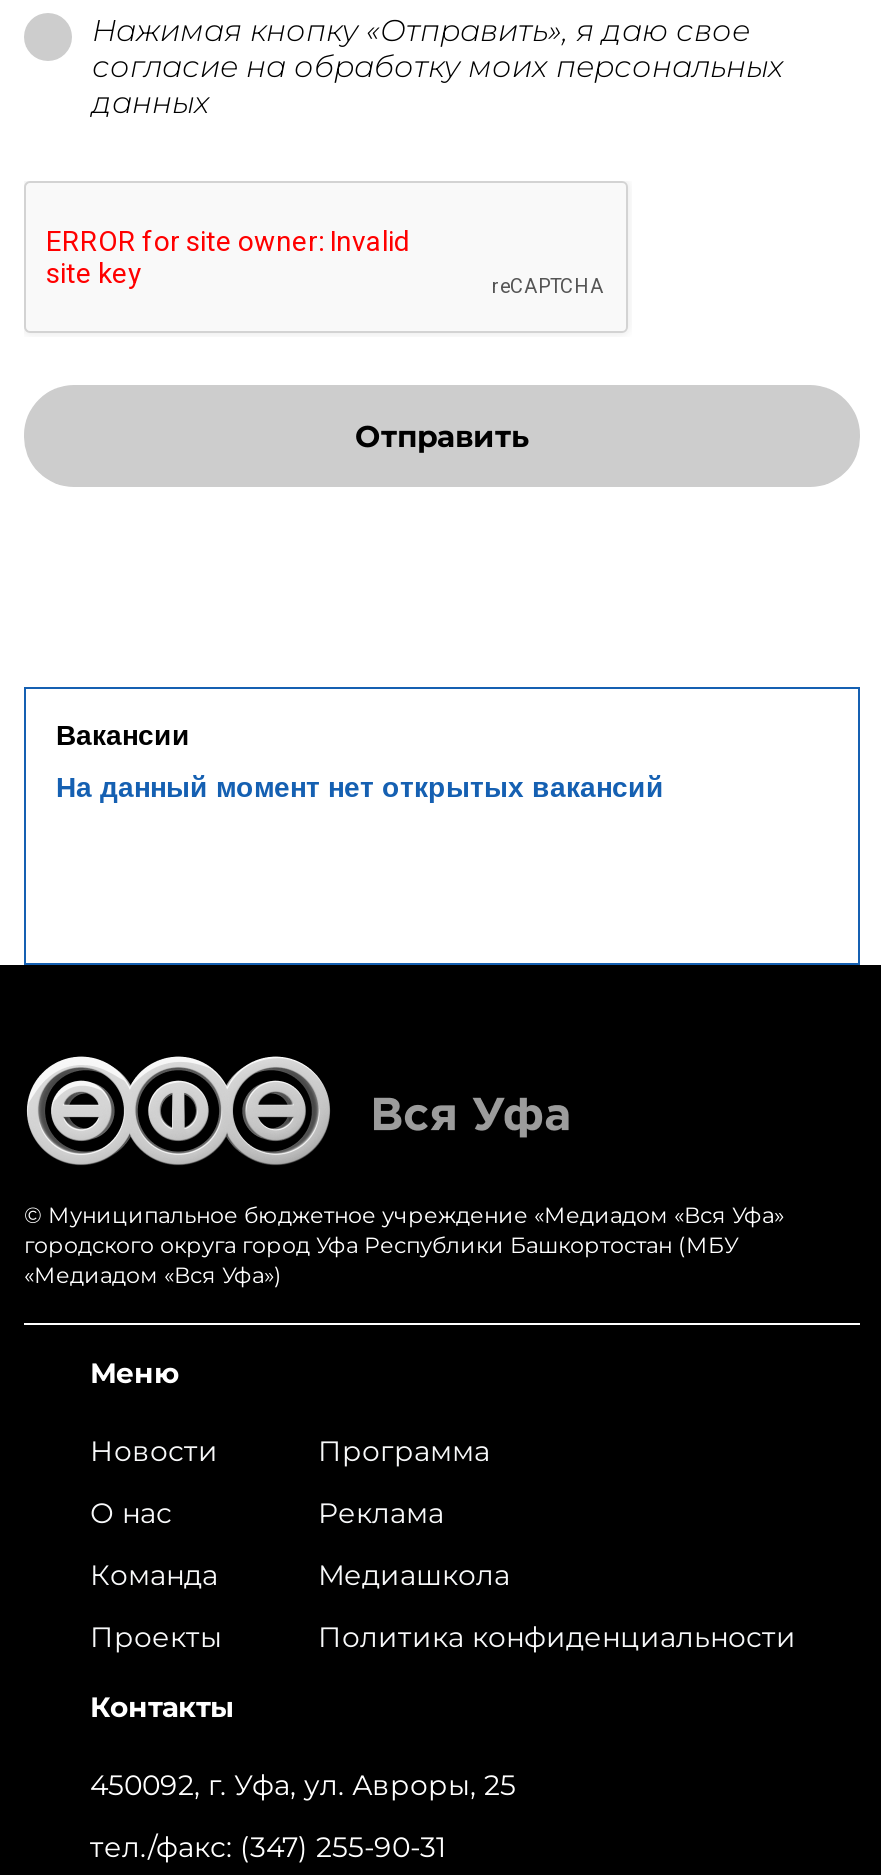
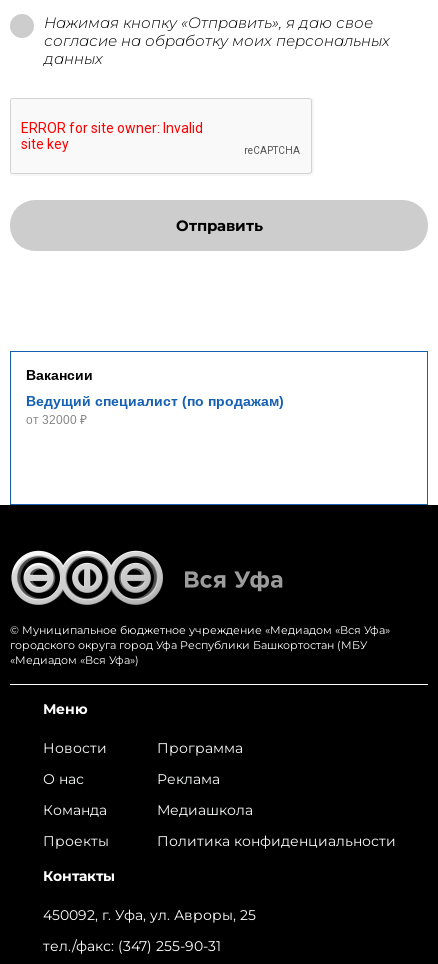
[56,771,664,803] На данный момент нет открытых вакансий -> [26,393,284,427] Ведущий специалист (по продажам) | от 32000 ₽

